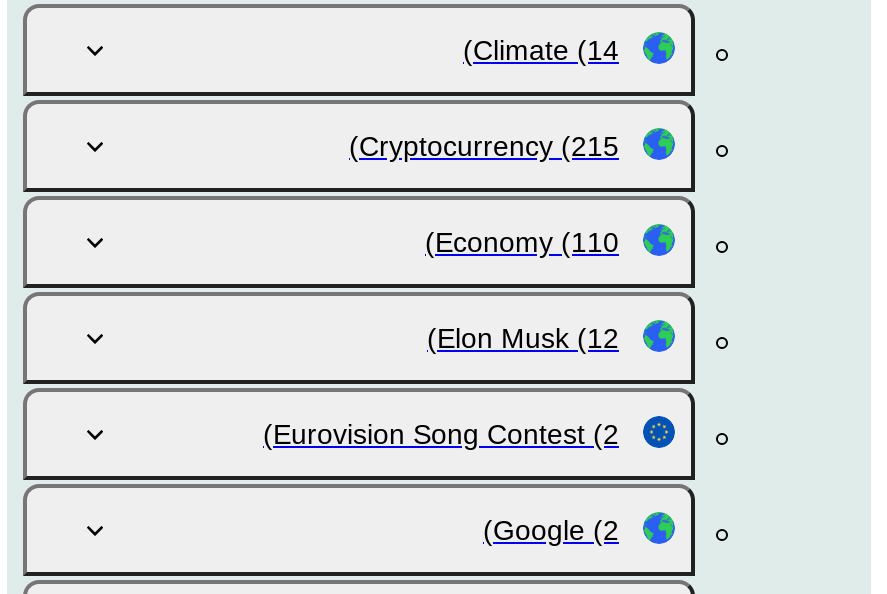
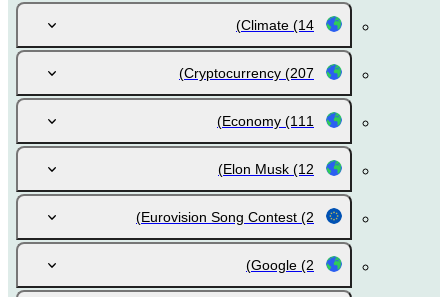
[359,130,619,162] Cryptocurrency (215) -> [184,65,314,81] Cryptocurrency (207)
[435,226,619,258] Economy (110) -> [222,113,314,129] Economy (111)

